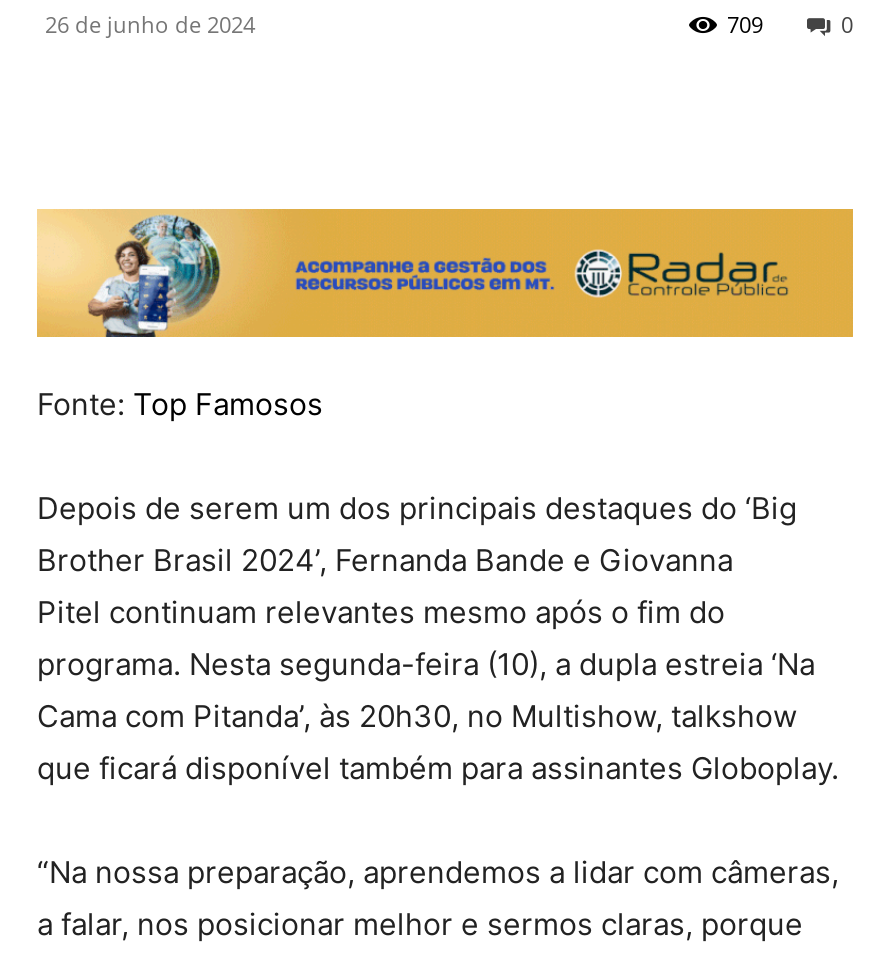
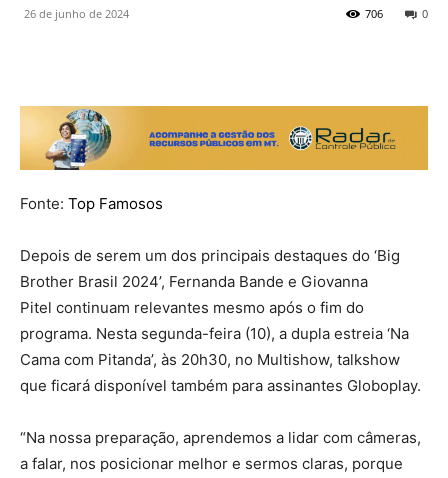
[727,9,763,39] 709 -> [365,6,383,21] 706

